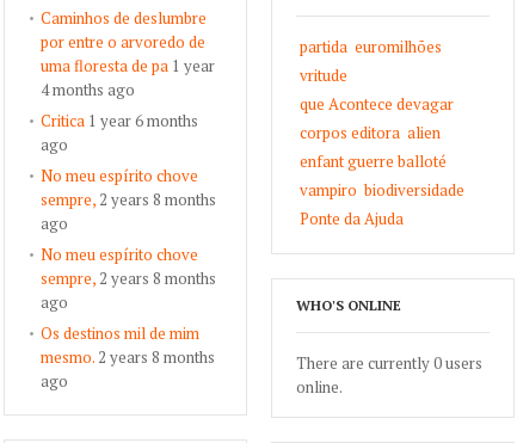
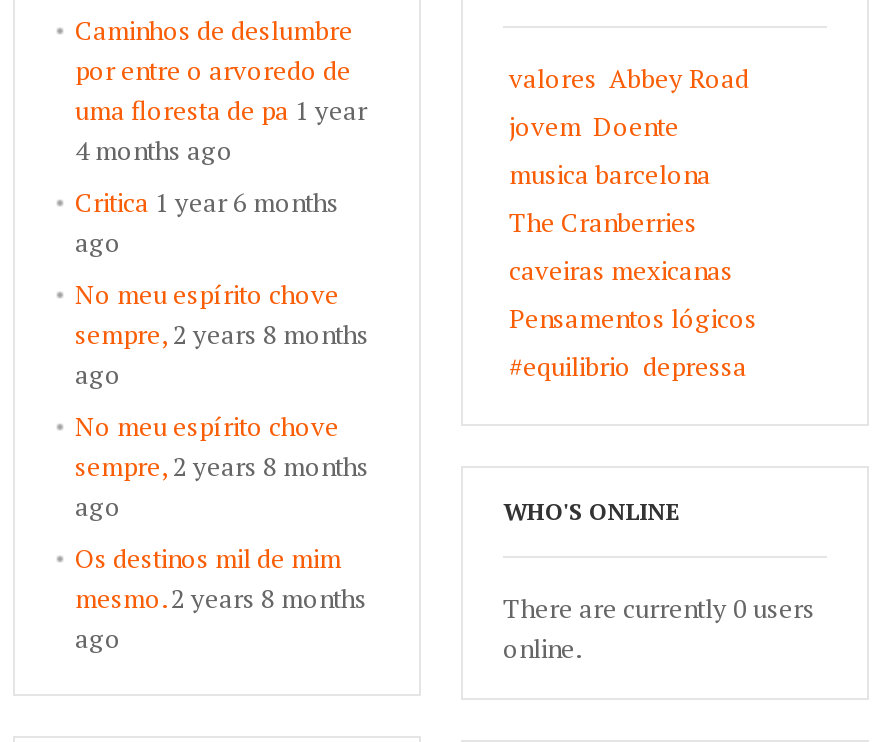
[300,35,464,229] partida euromilhões | vritude | que Acontece devagar | corpos editora alien | enfant guerre balloté | vampiro biodiversidade | Ponte da Ajuda -> [509,59,757,383] valores Abbey Road | jovem Doente | musica barcelona | The Cranberries | caveiras mexicanas | Pensamentos lógicos | #equilibrio depressa

